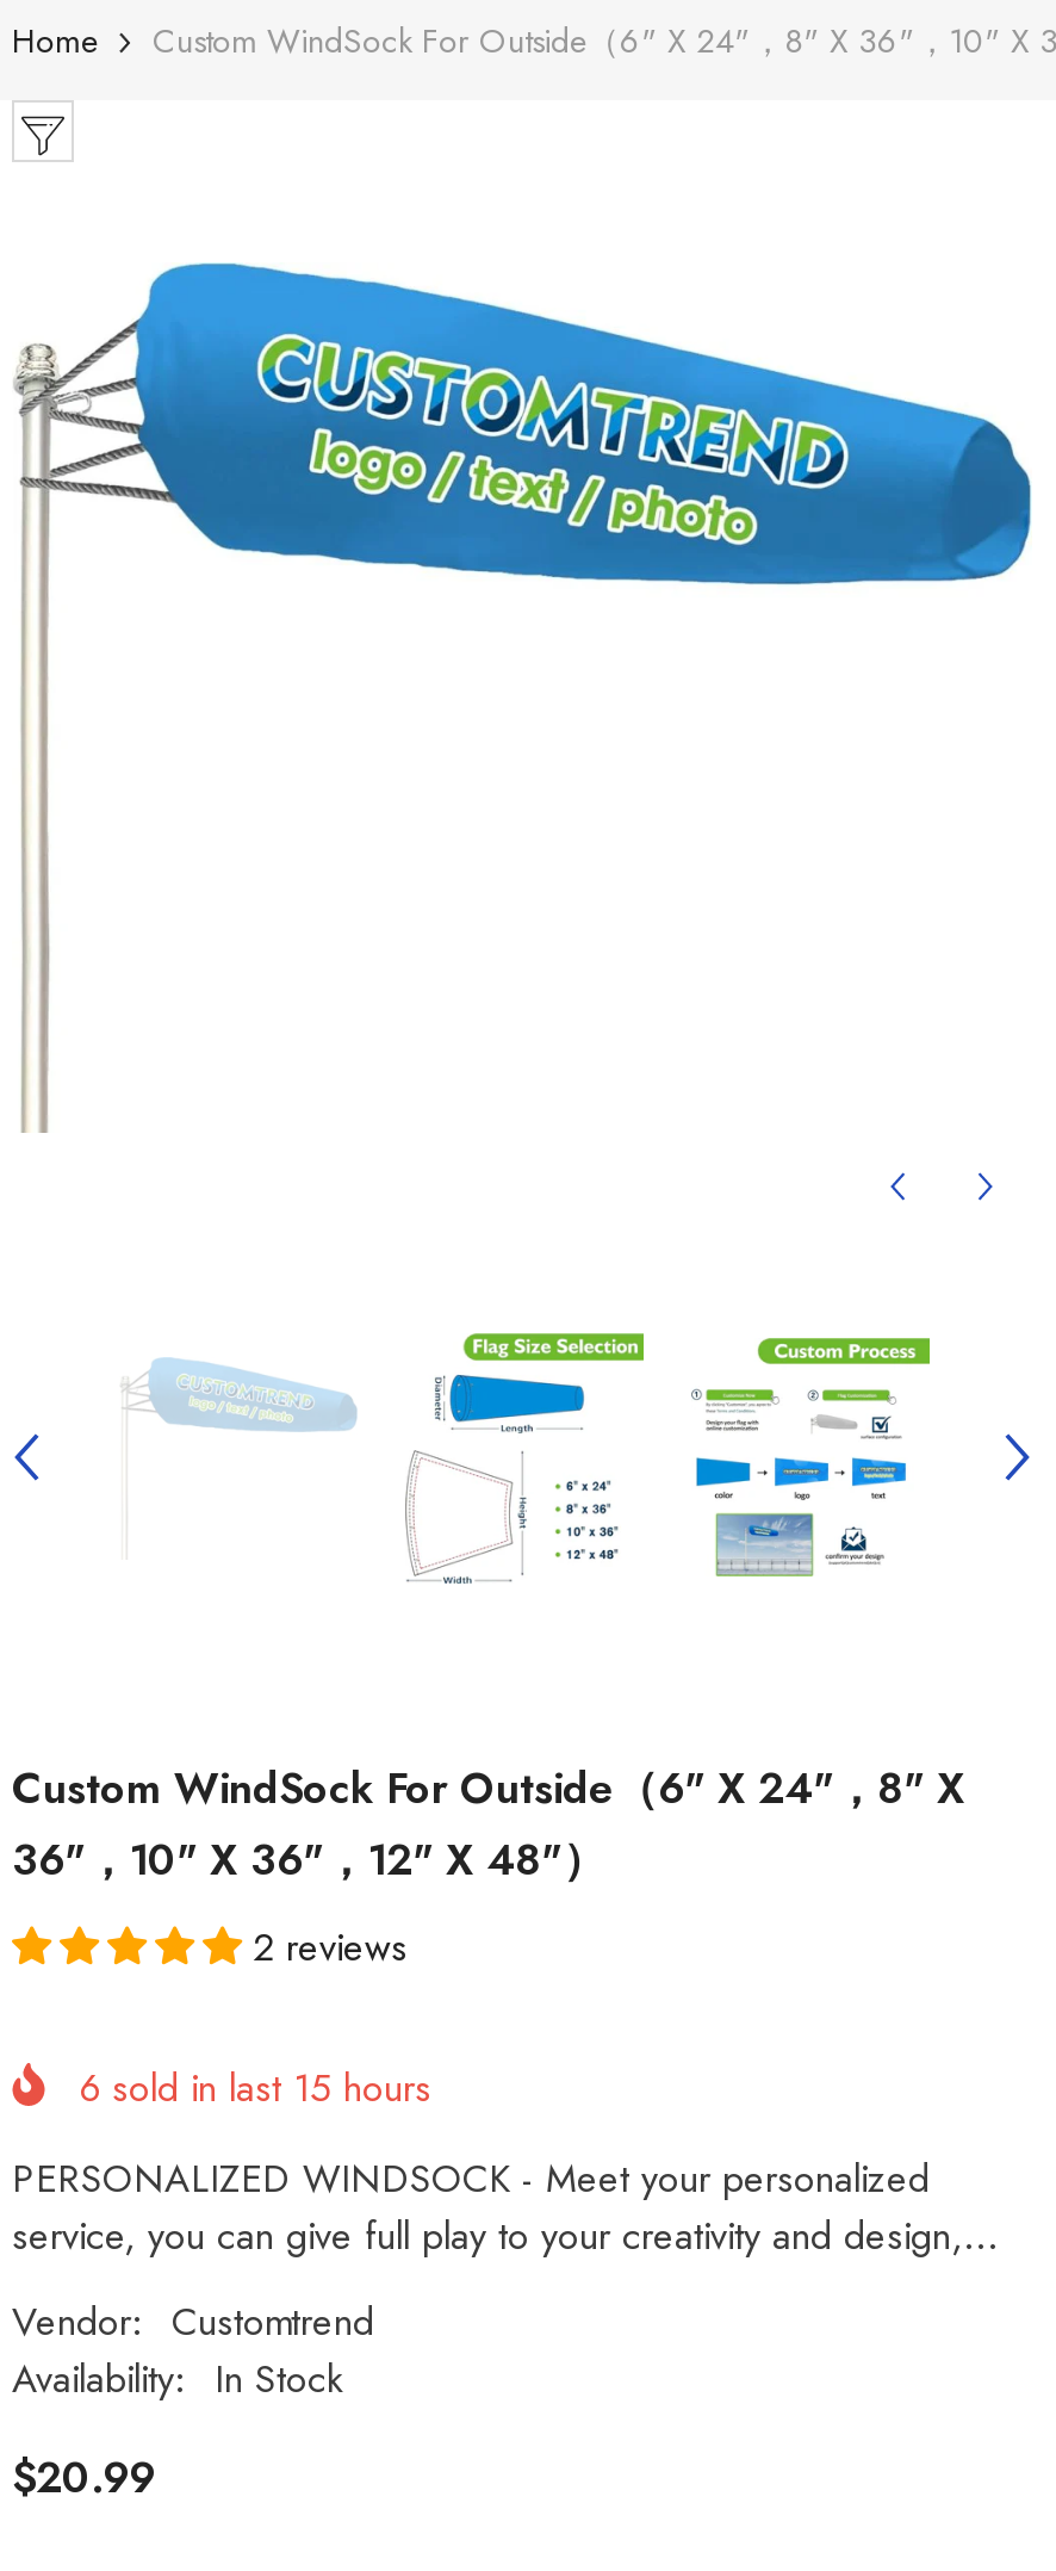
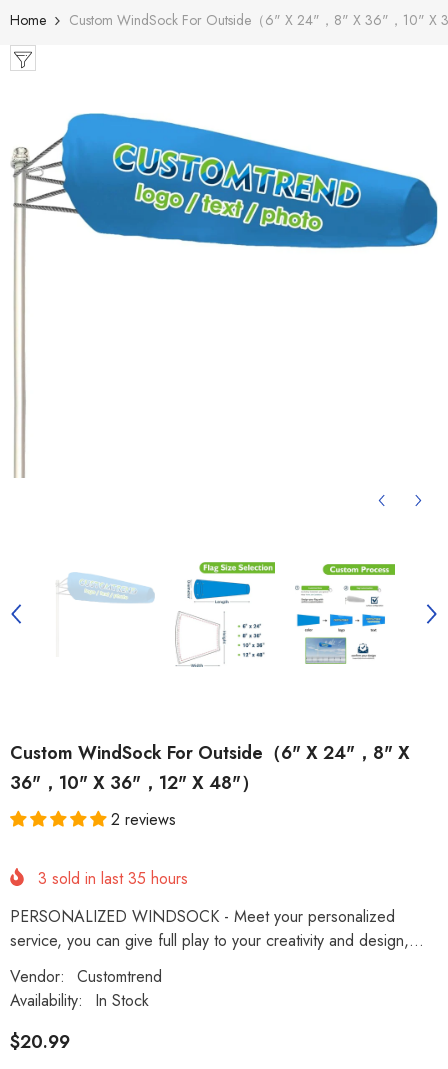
[79,2060,431,2115] 6 sold in last 15 hours -> [38,867,188,890] 3 sold in last 35 hours

